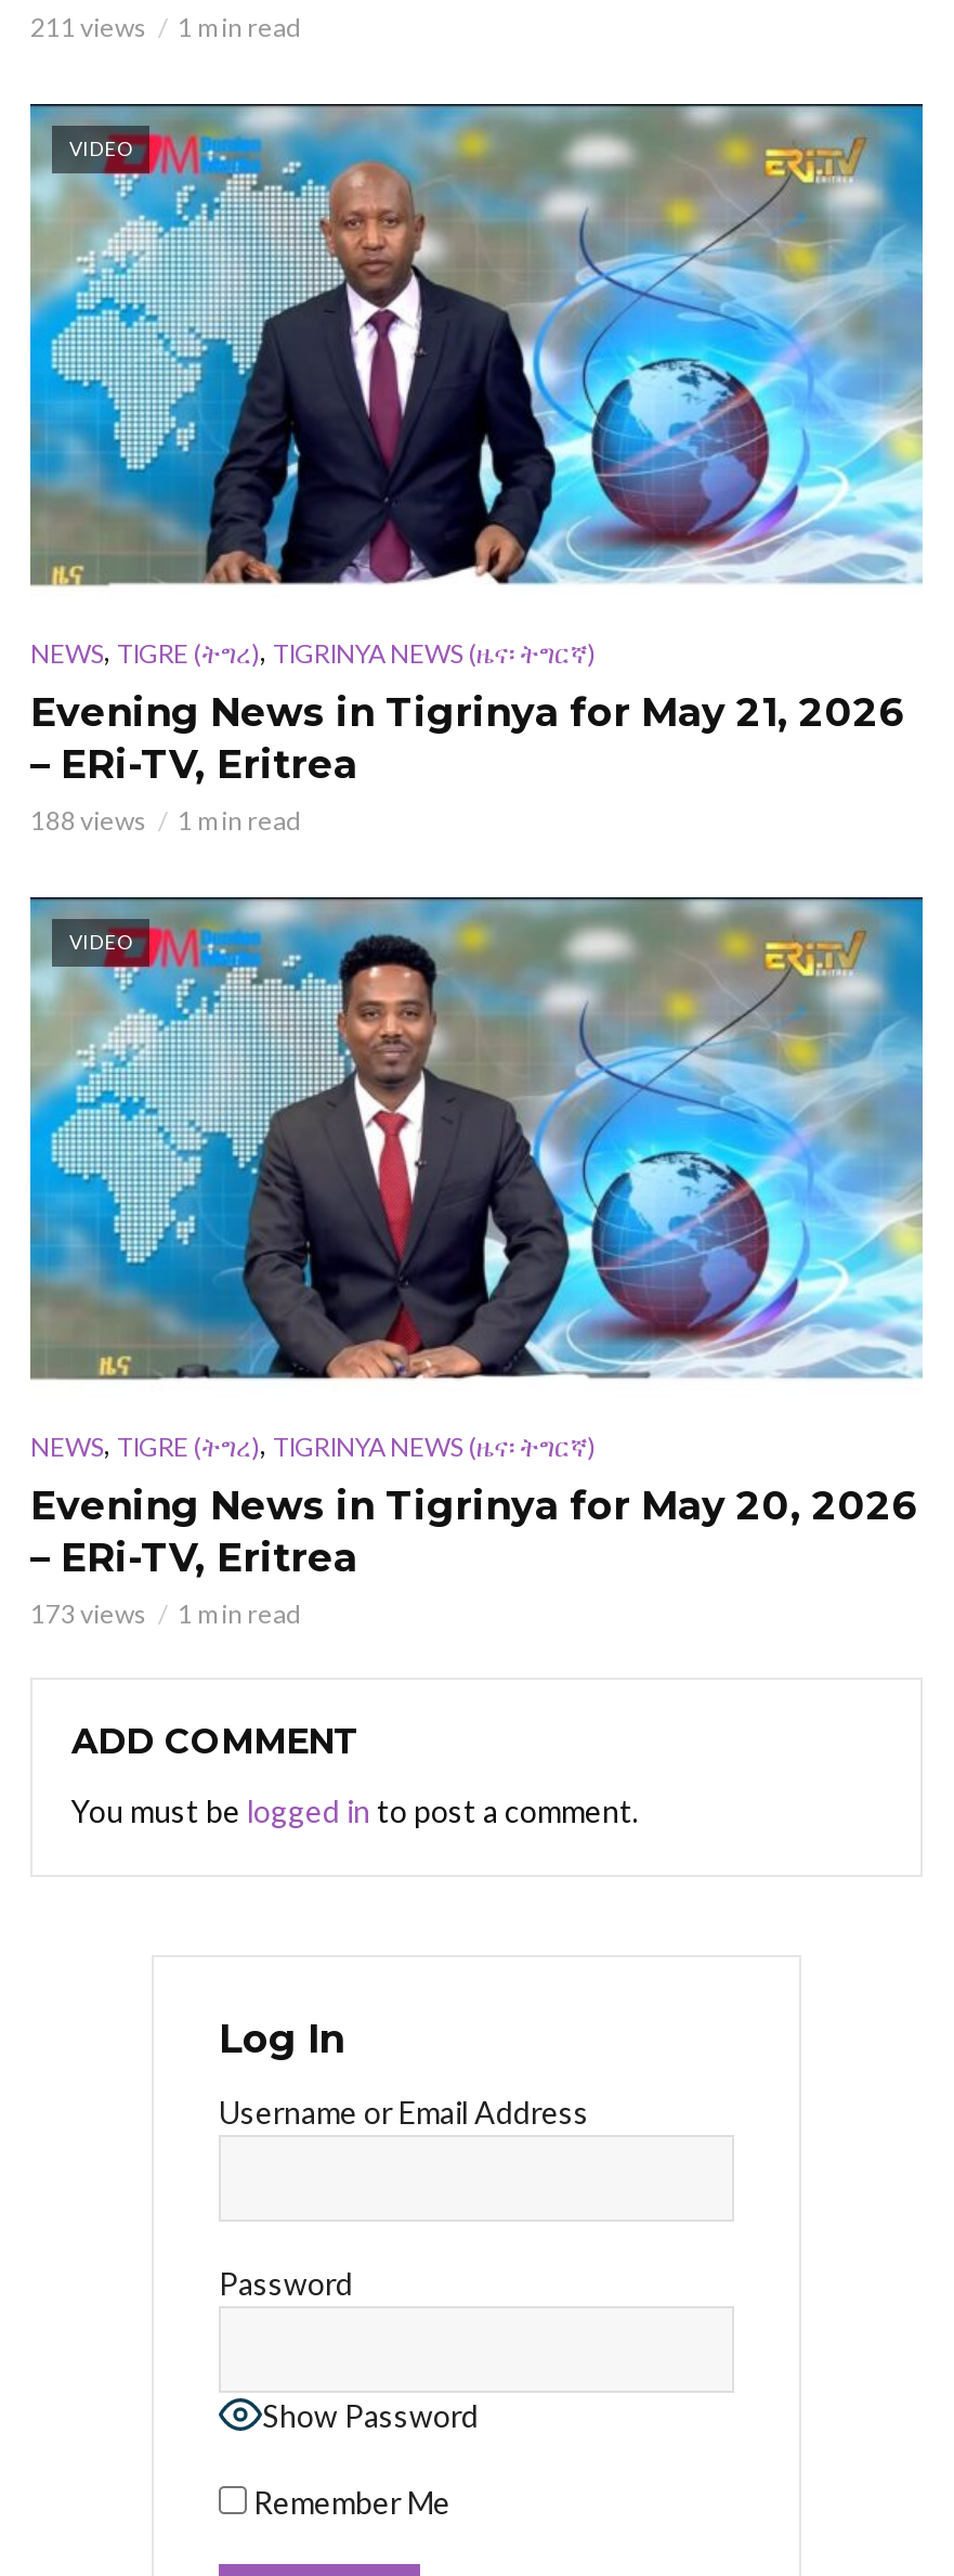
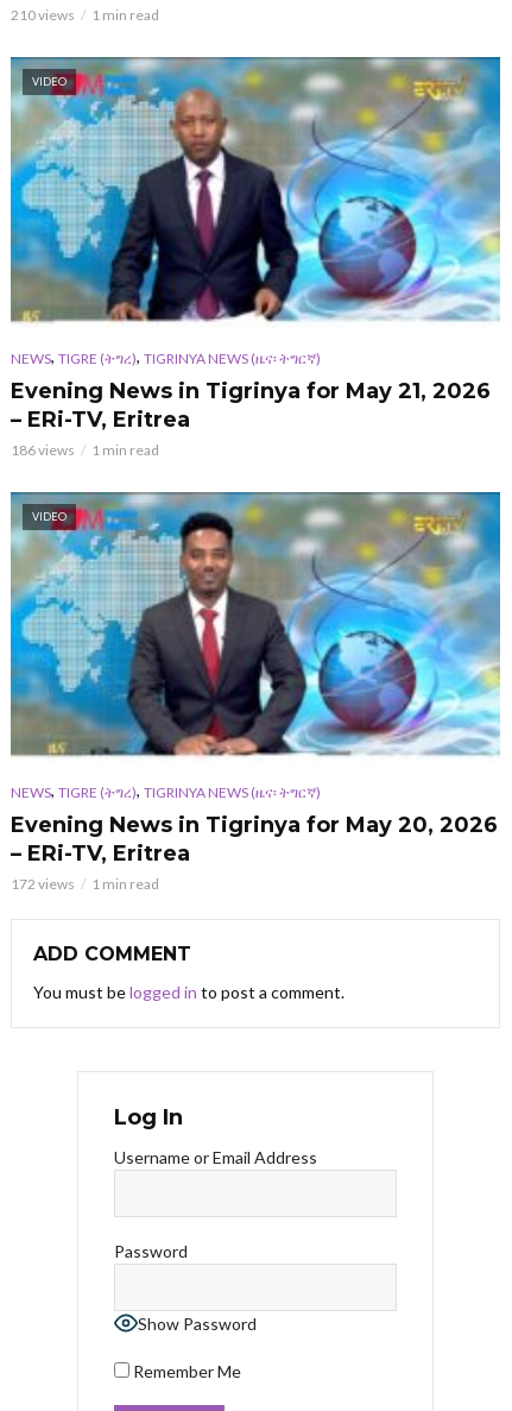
[30,10,301,43] 211 views 1 min read -> [11,6,159,24] 210 views 1 min read
[30,803,301,836] 188 views 1 min read -> [11,441,159,458] 186 views 1 min read
[30,1597,301,1629] 173 views 1 min read -> [11,875,159,893] 172 views 1 min read

